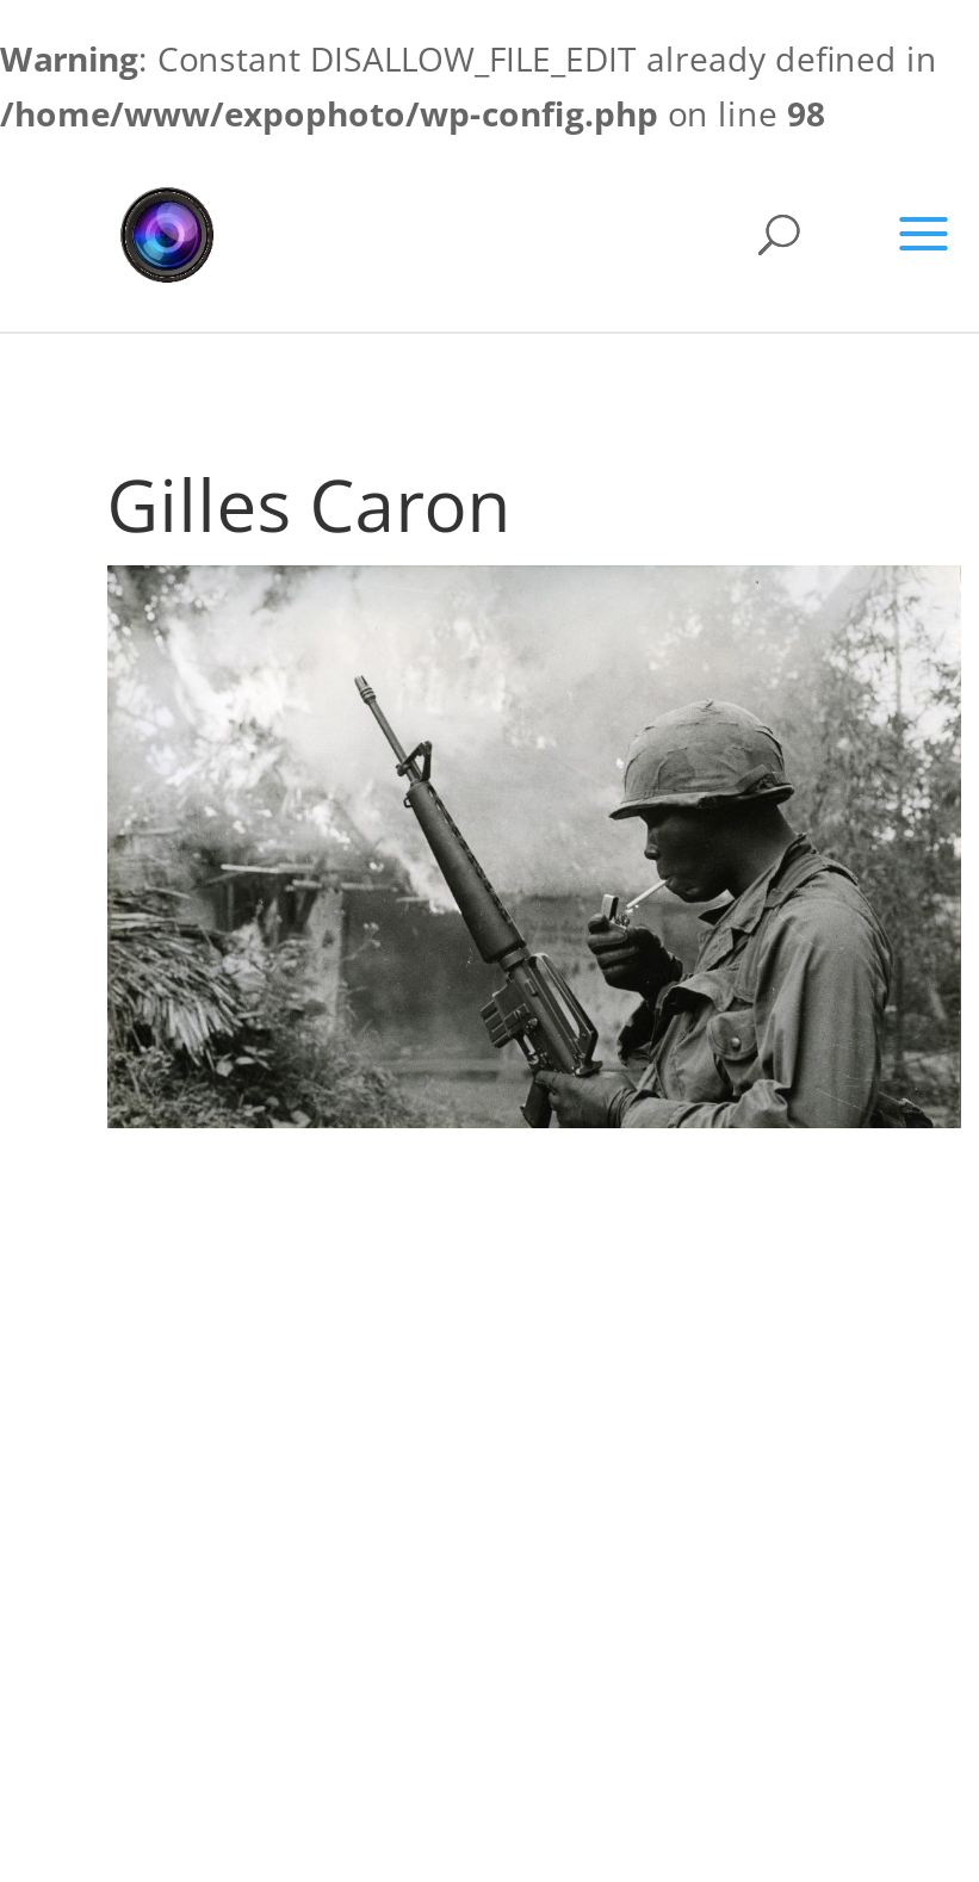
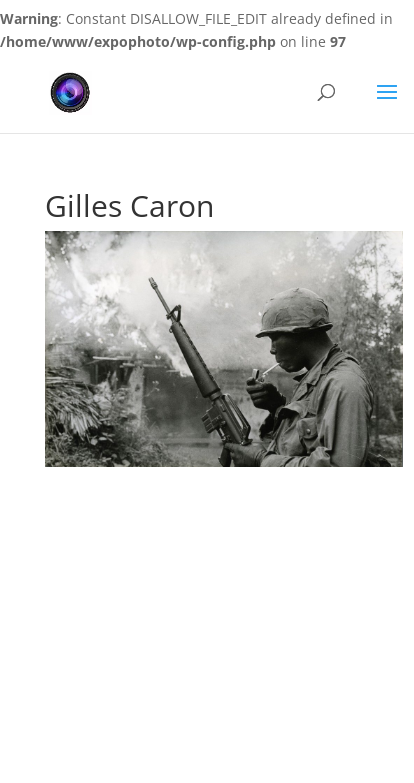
[0,91,825,136] /home/www/expophoto/wp-config.php on line 98 -> [0,32,346,51] /home/www/expophoto/wp-config.php on line 97

